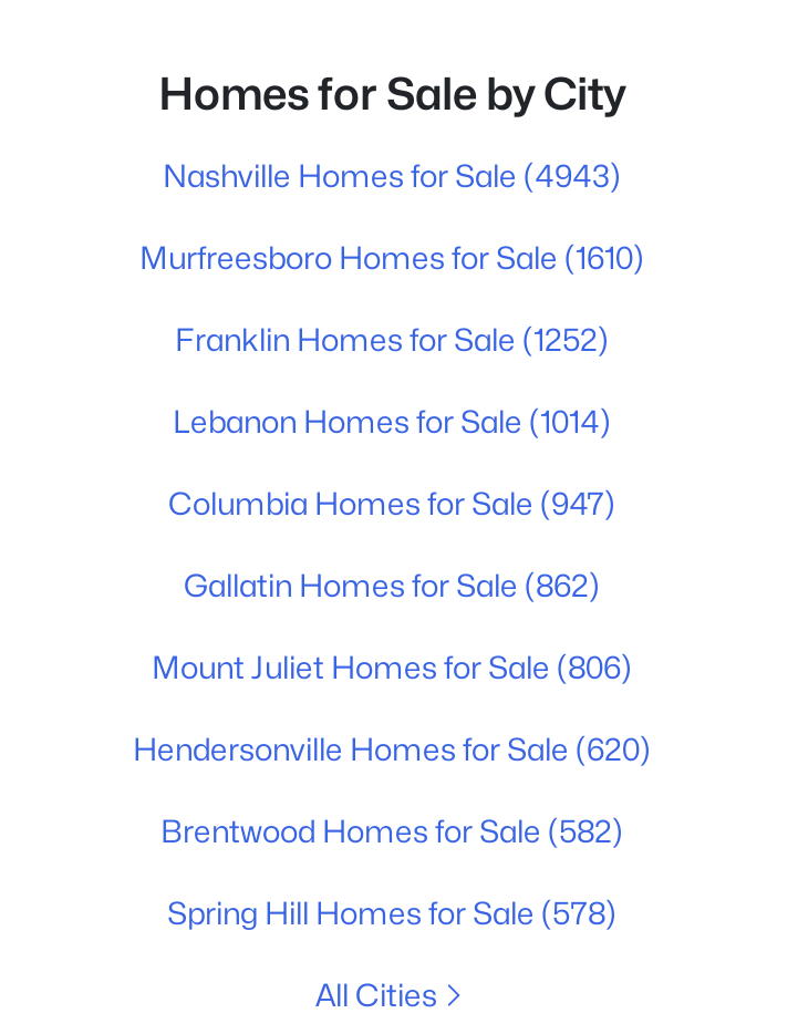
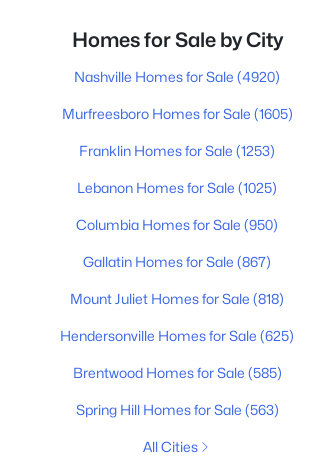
[163,156,621,194] Nashville Homes for Sale (4943) -> [74,68,280,85] Nashville Homes for Sale (4920)
[139,238,644,276] Murfreesboro Homes for Sale (1610) -> [61,105,292,122] Murfreesboro Homes for Sale (1605)
[175,320,609,358] Franklin Homes for Sale (1252) -> [79,142,275,159] Franklin Homes for Sale (1253)
[173,402,611,440] Lebanon Homes for Sale (1014) -> [77,179,277,196] Lebanon Homes for Sale (1025)
[168,484,615,521] Columbia Homes for Sale (947) -> [76,216,278,233] Columbia Homes for Sale (950)
[184,566,600,603] Gallatin Homes for Sale (862) -> [83,253,271,270] Gallatin Homes for Sale (867)
[152,648,632,685] Mount Juliet Homes for Sale (806) -> [70,290,284,307] Mount Juliet Homes for Sale (818)
[133,730,651,767] Hendersonville Homes for Sale (620) -> [60,327,294,344] Hendersonville Homes for Sale (625)
[160,811,623,849] Brentwood Homes for Sale (582) -> [72,364,281,381] Brentwood Homes for Sale (585)
[167,893,616,931] Spring Hill Homes for Sale (578) -> [75,401,278,418] Spring Hill Homes for Sale (563)

